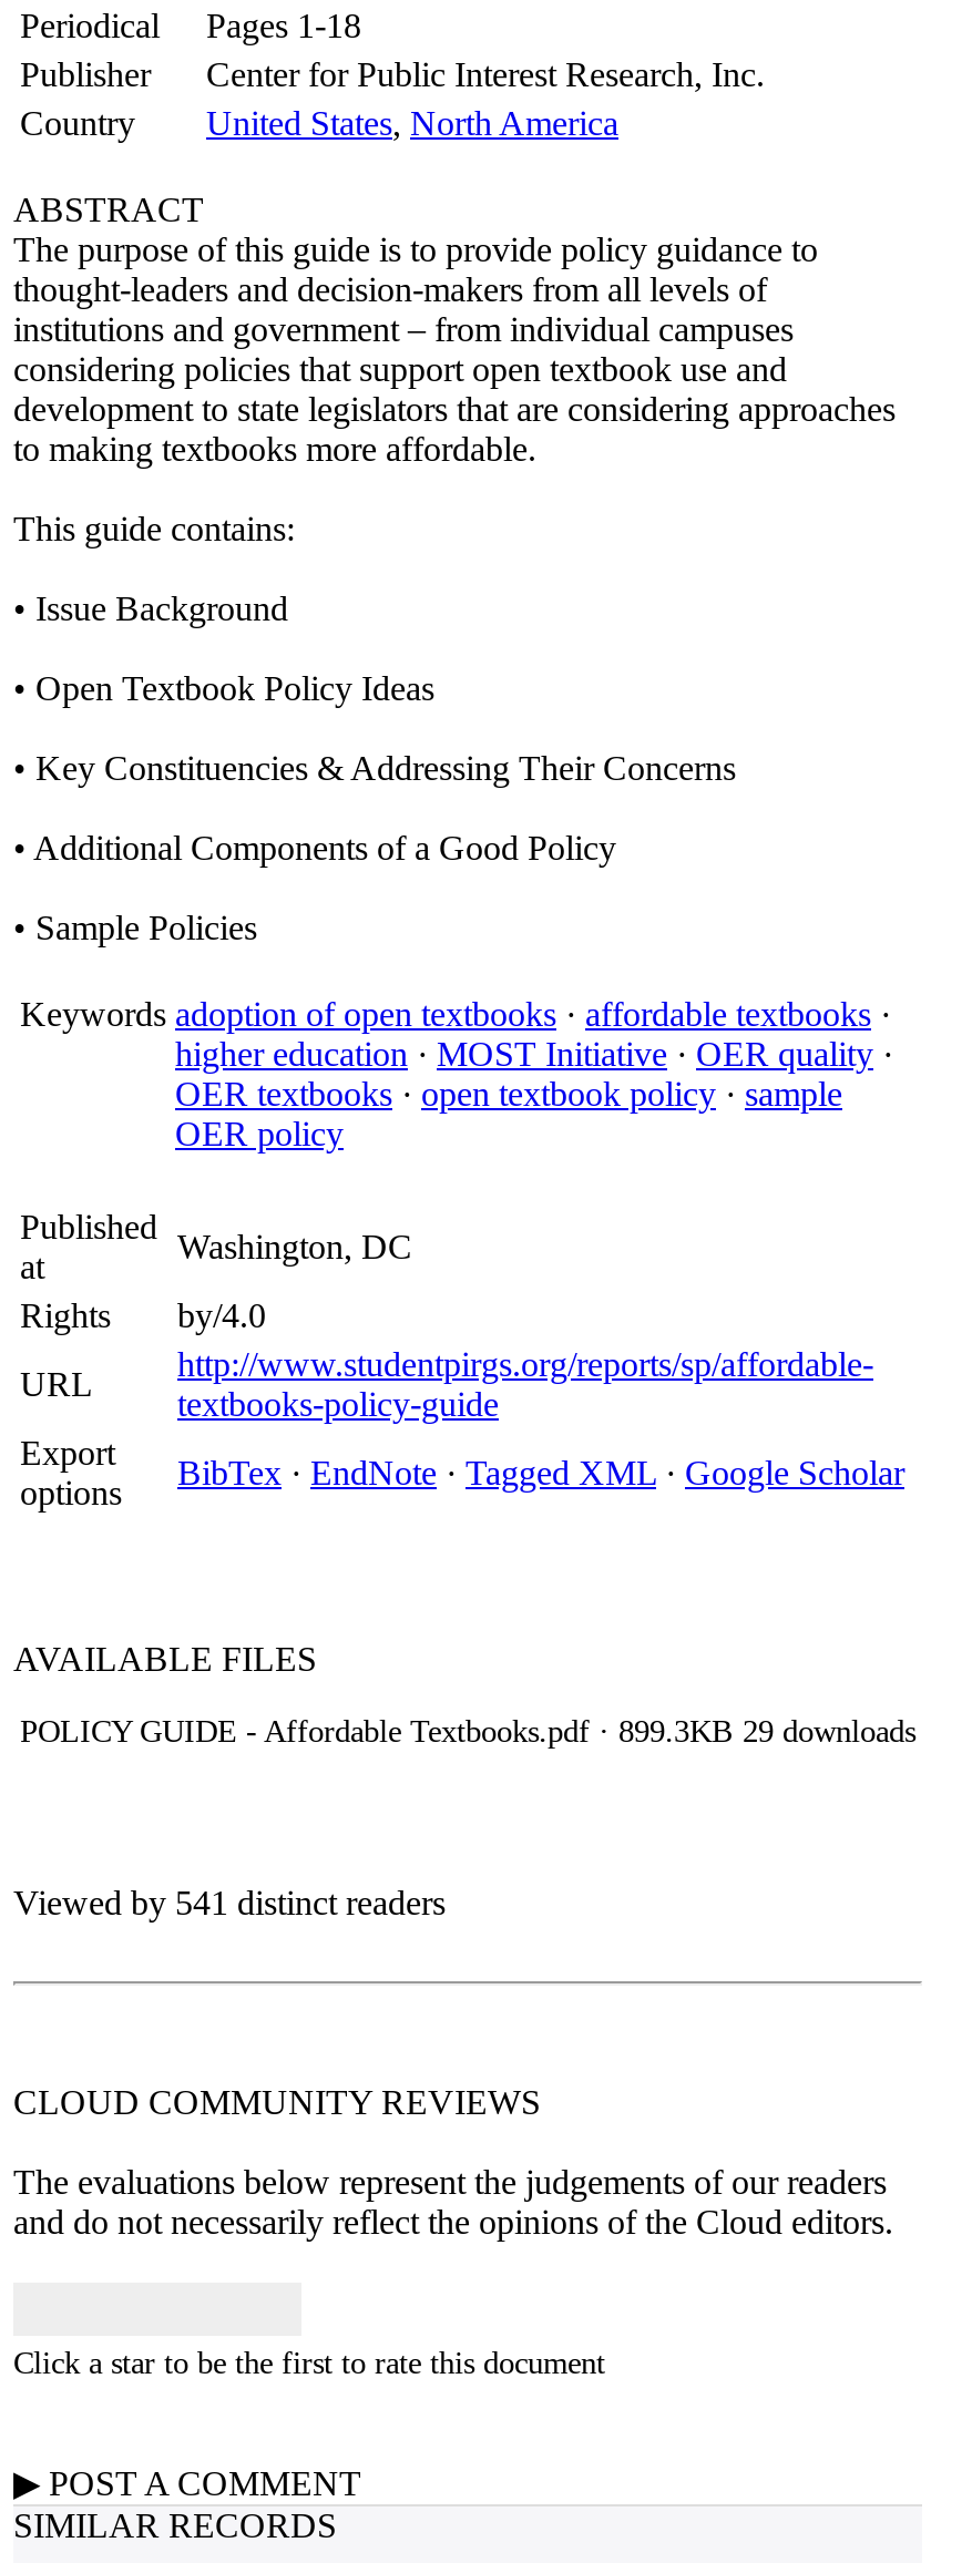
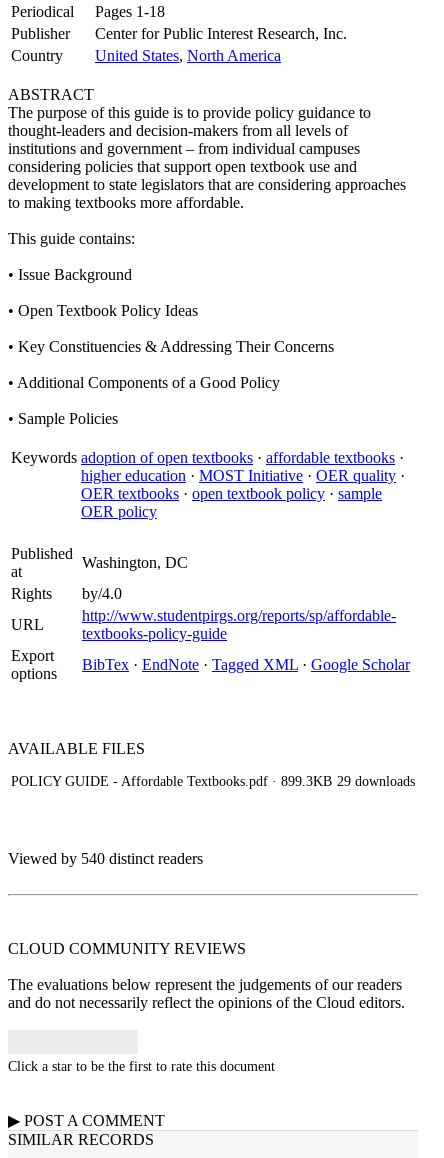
[13,1884,446,1921] Viewed by 541 distinct readers -> [8,850,203,867] Viewed by 540 distinct readers

